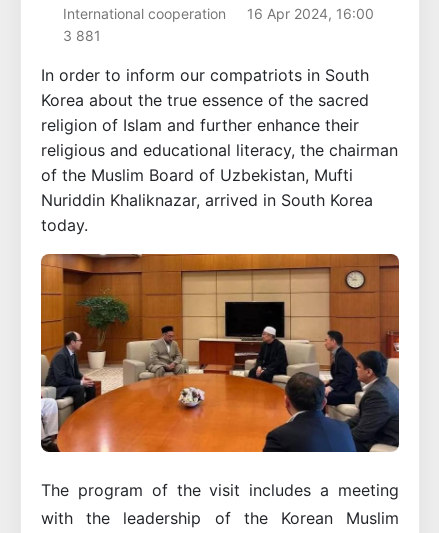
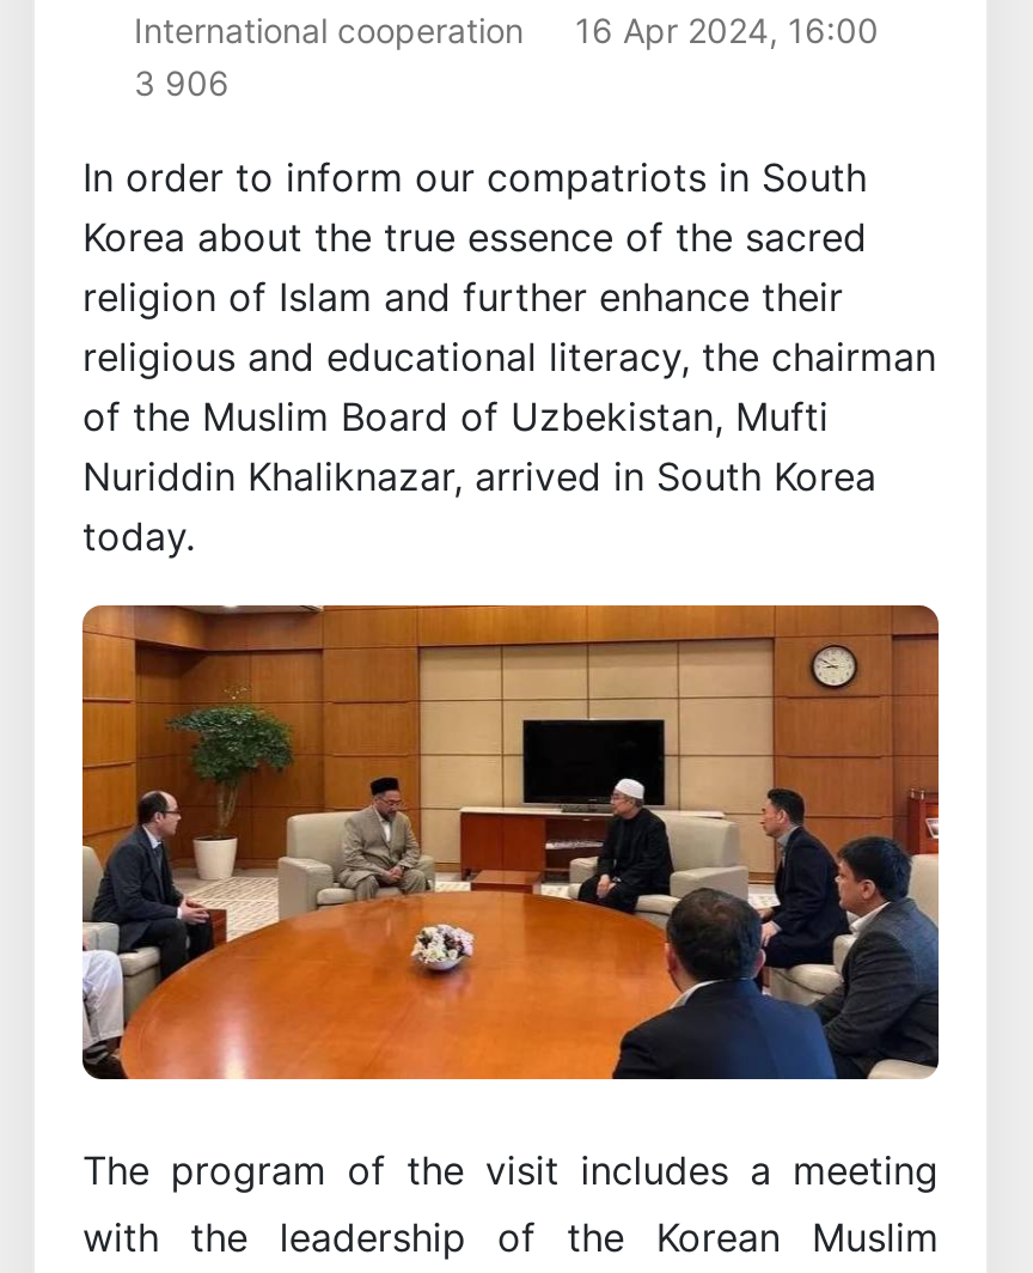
[62,27,100,44] 3 881 -> [134,63,230,104] 3 906

